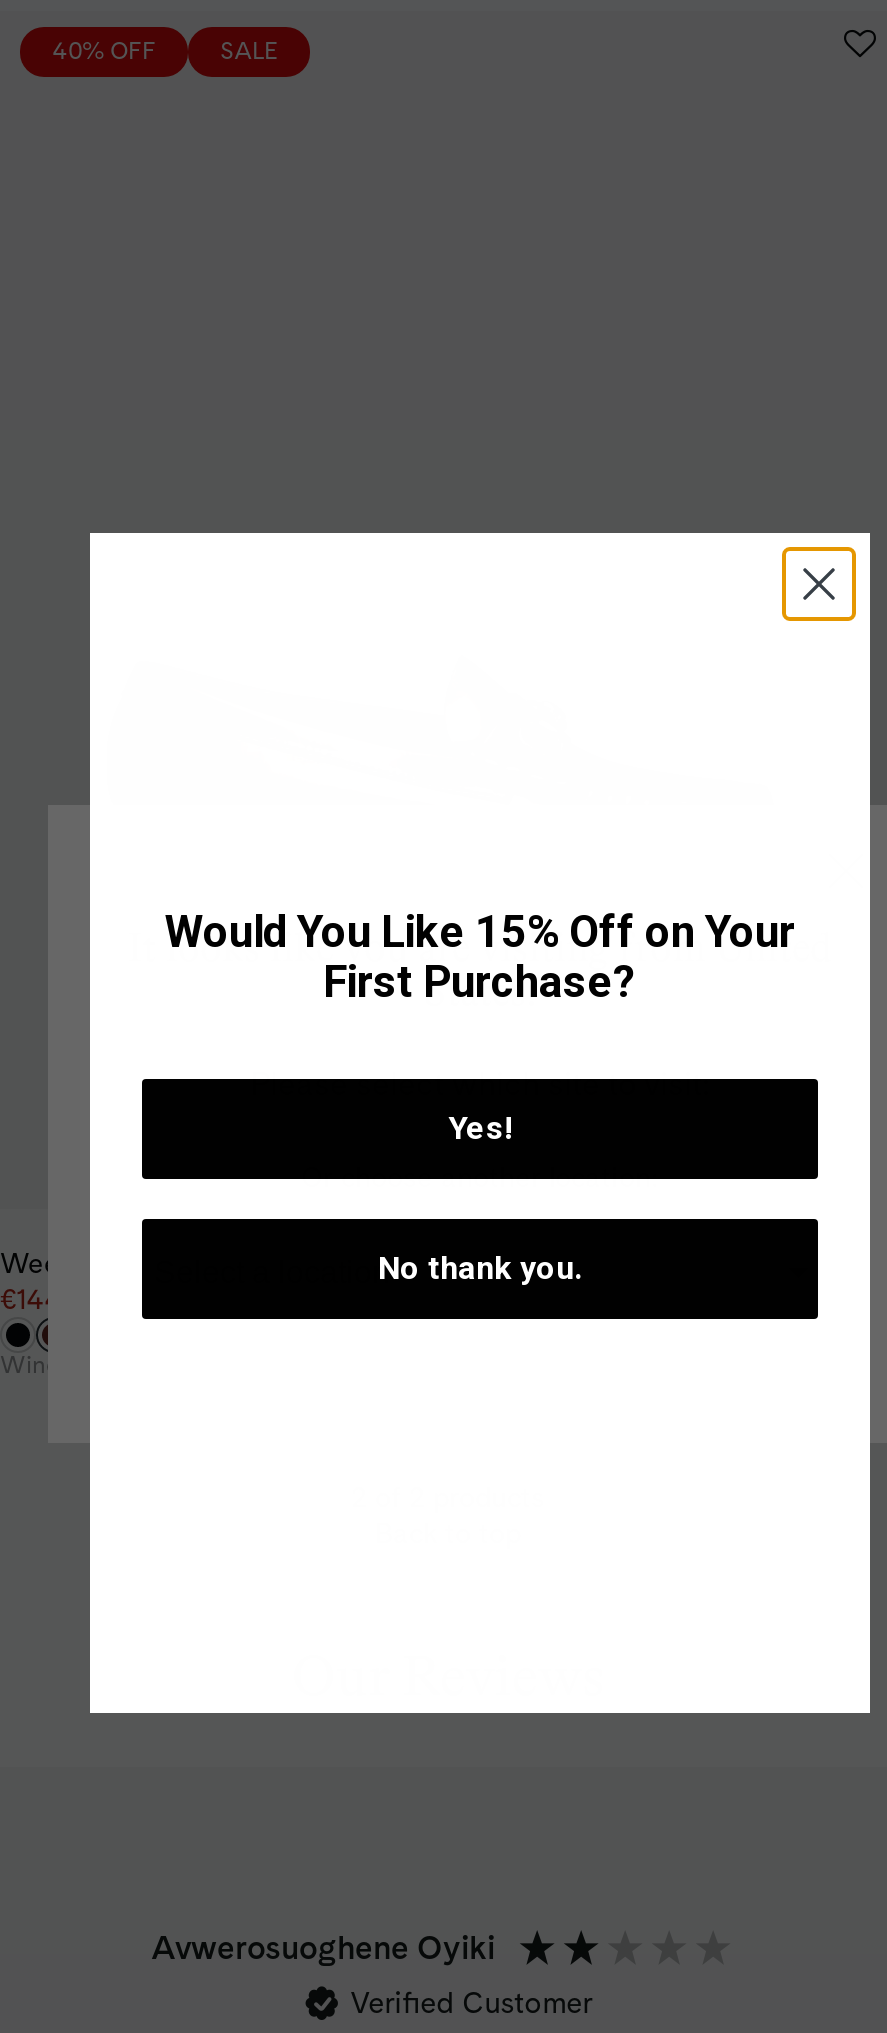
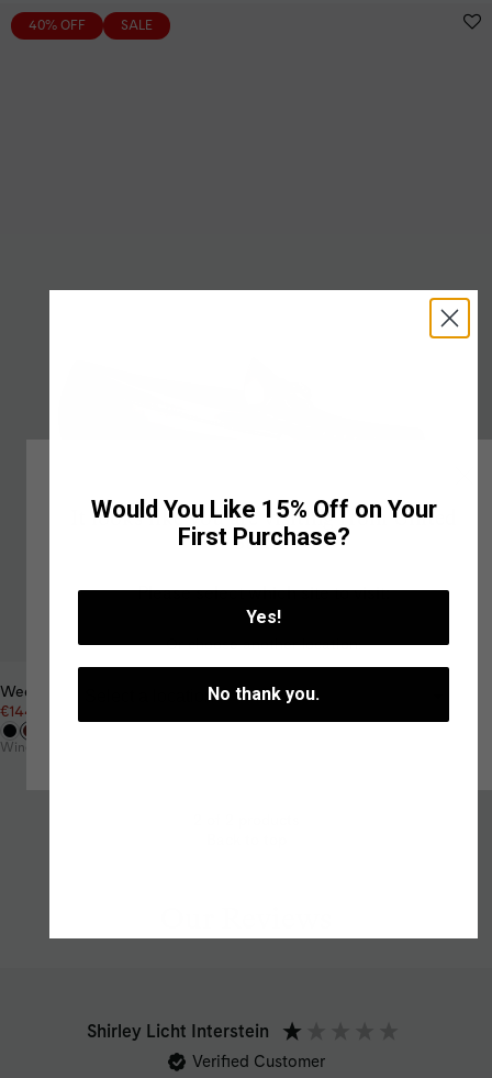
[151,1928,495,1968] Avwerosuoghene Oyiki -> [86,1020,269,1042] Shirley Licht Interstein

